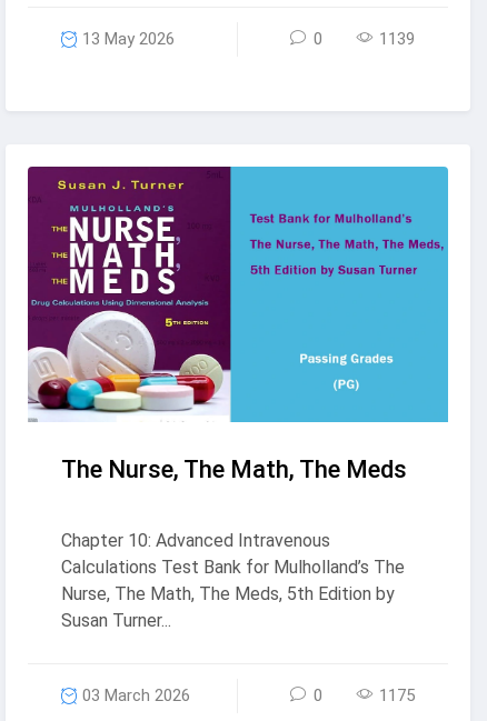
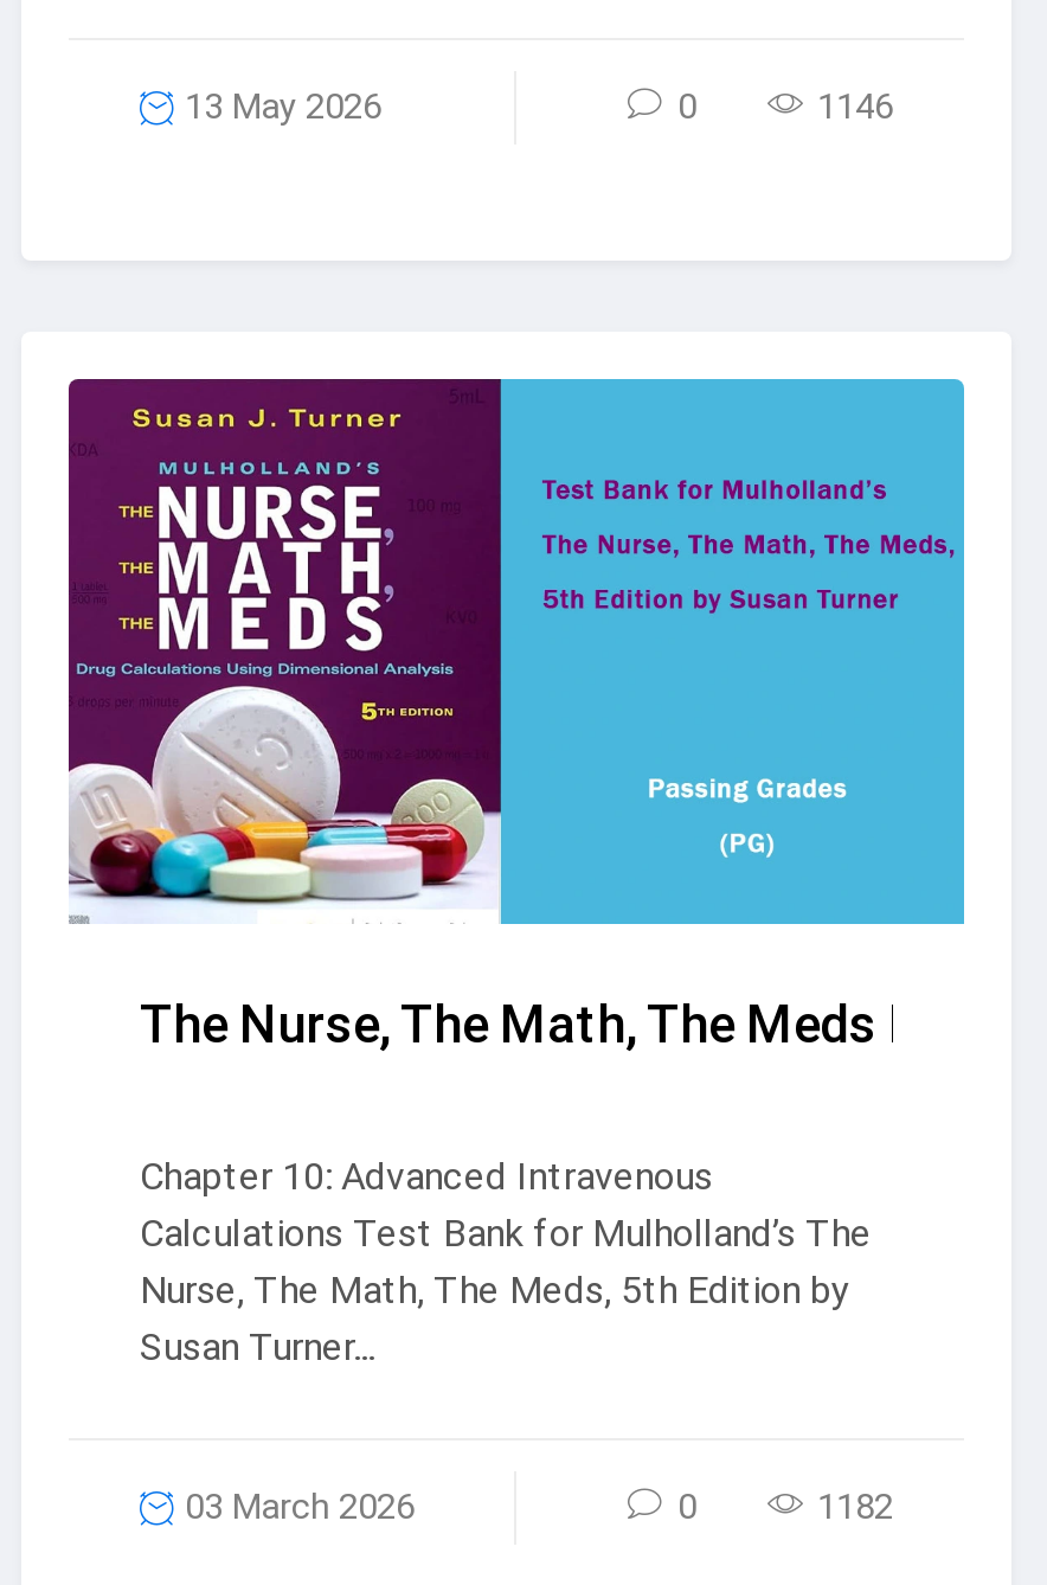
[379,29,415,49] 1139 -> [817,86,893,129] 1146
[379,686,415,706] 1175 -> [817,1486,893,1529] 1182

